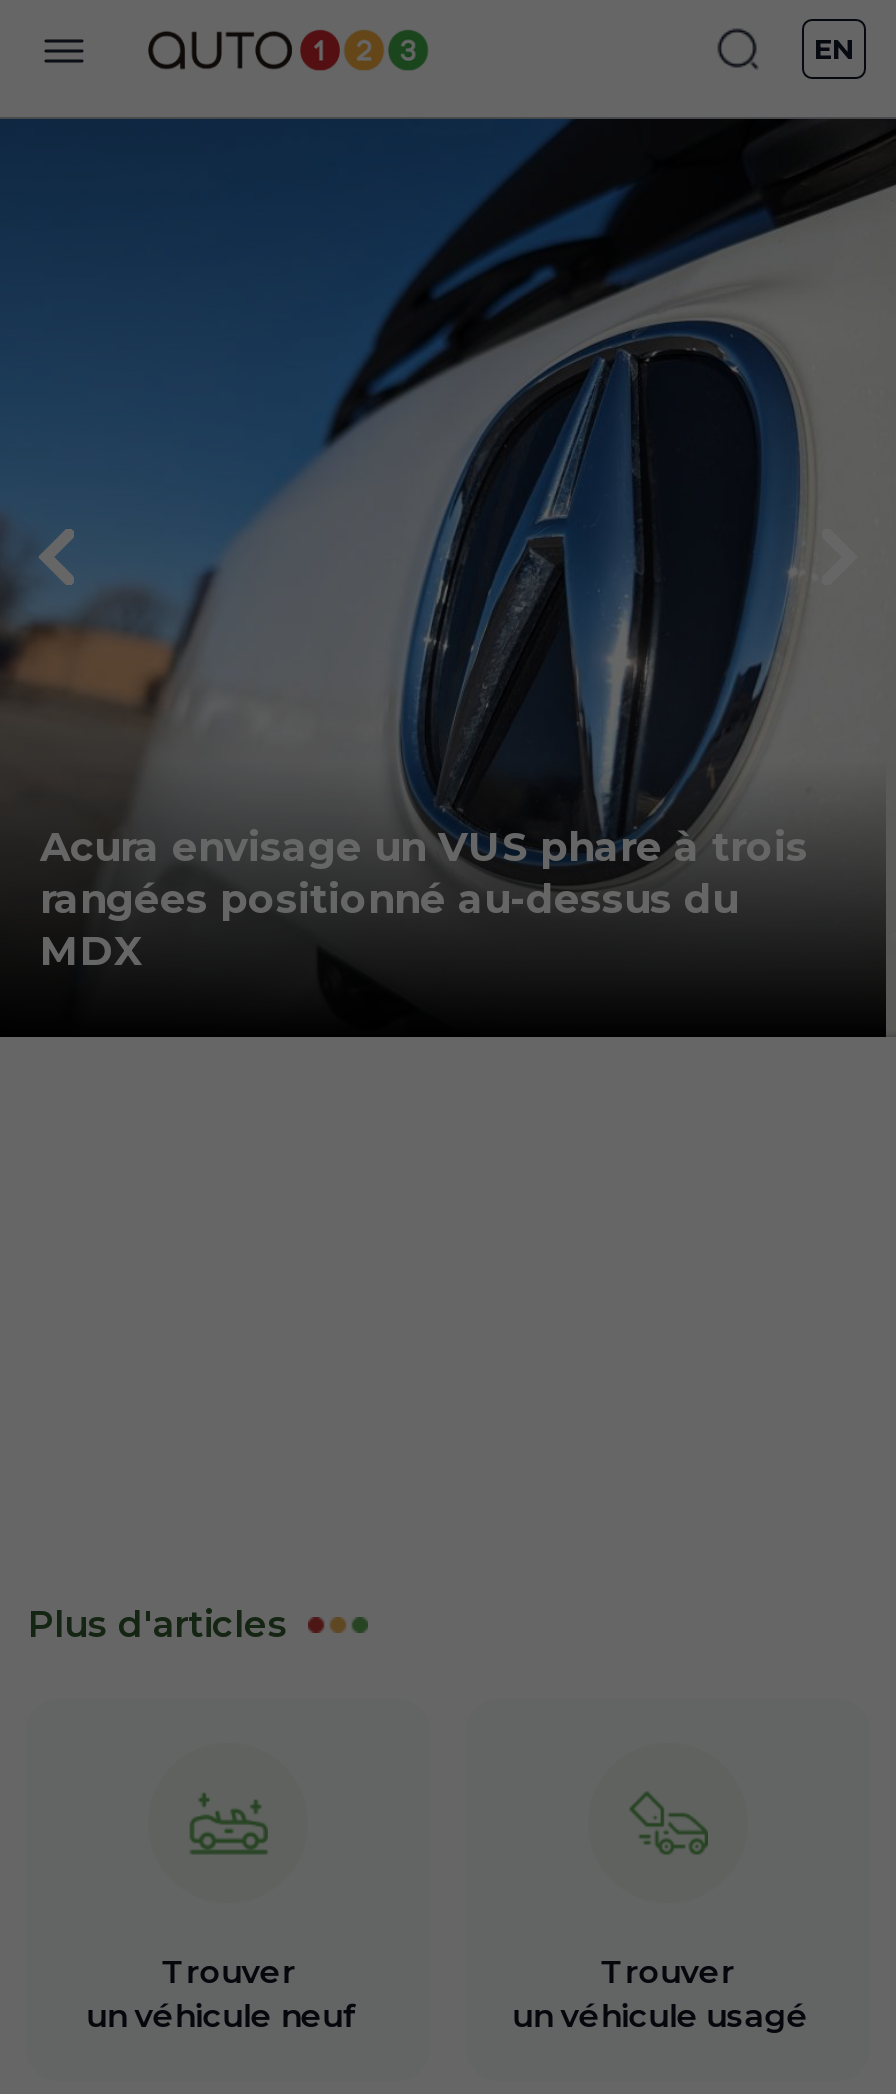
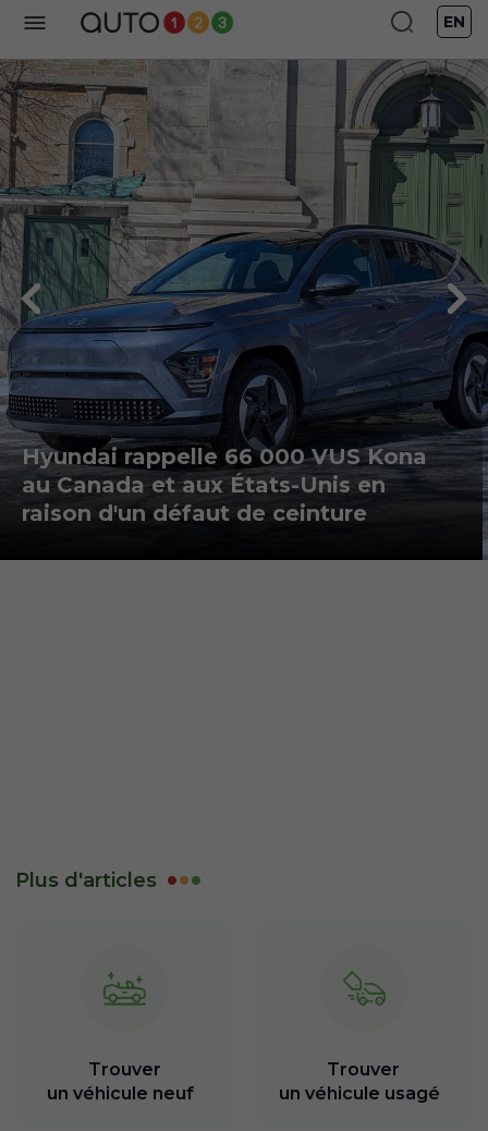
[6,117,890,1035] [image] | Acura envisage un VUS phare à trois | rangées positionné au-dessus du | MDX -> [3,59,485,559] [image] | Hyundai rappelle 66 000 VUS Kona | au Canada et aux États-Unis en | raison d'un défaut de ceinture

